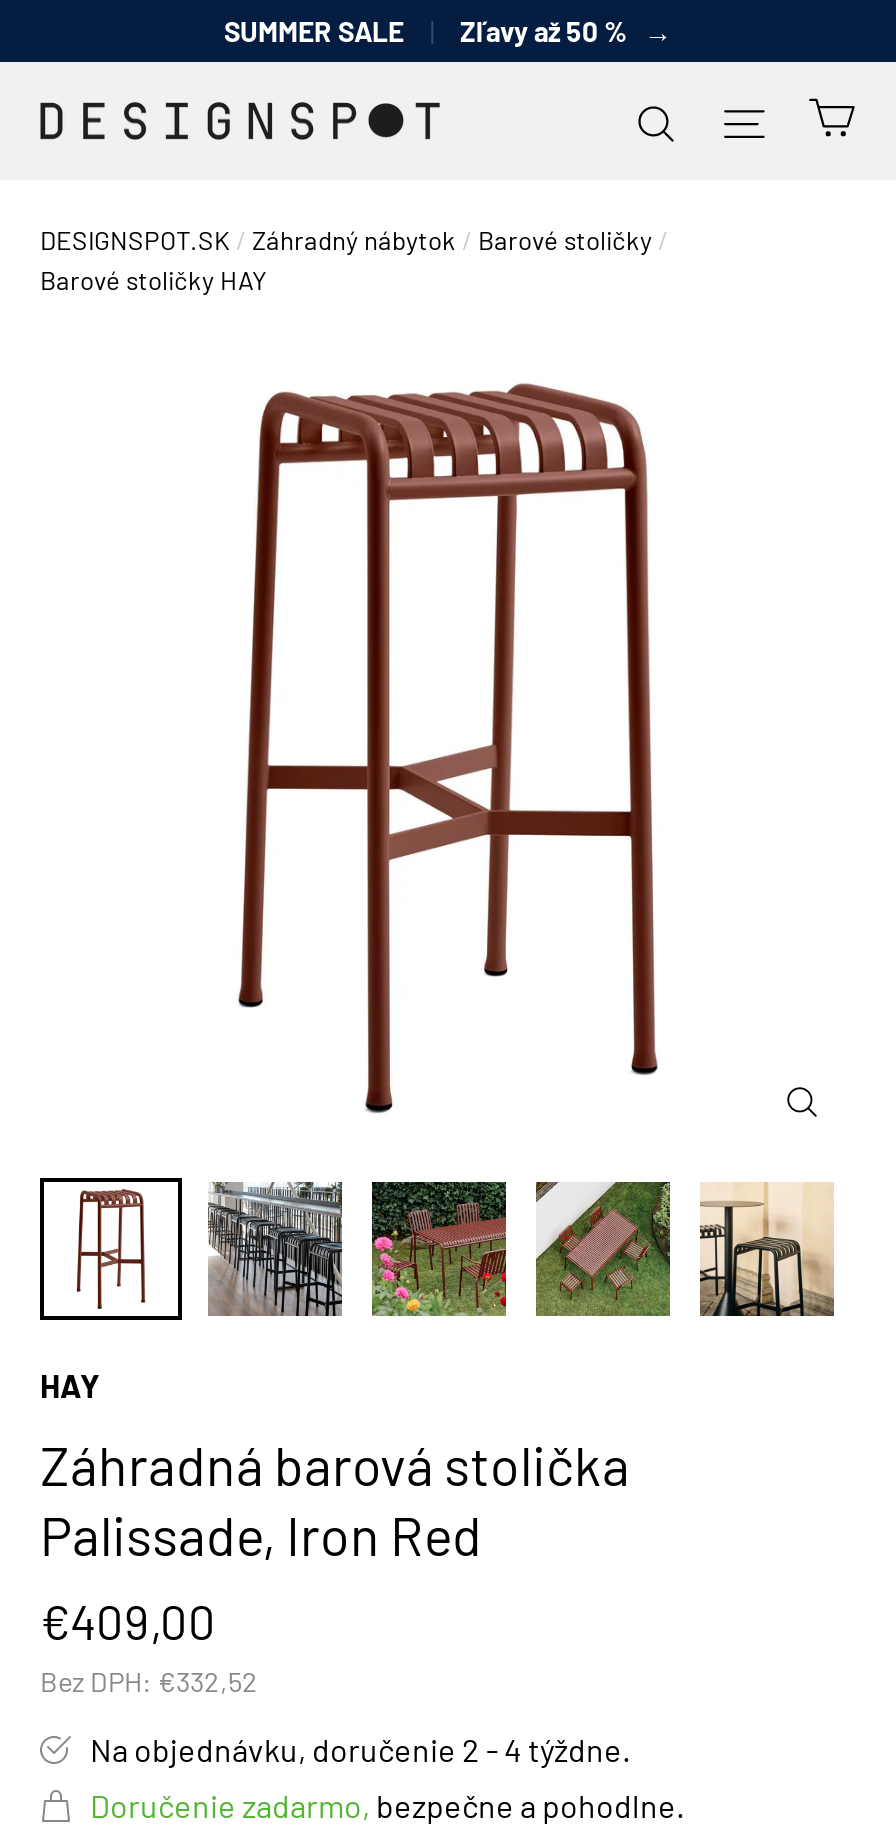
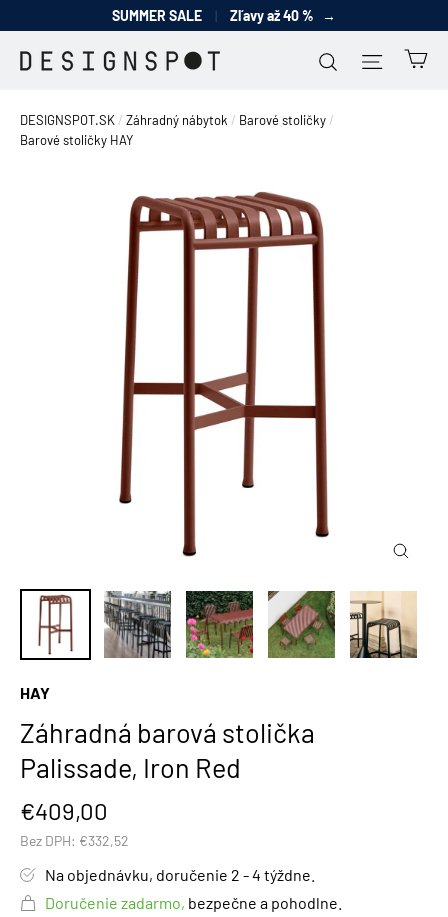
[224,14,628,48] SUMMER SALE Zľavy až 50 % -> [112,7,314,24] SUMMER SALE Zľavy až 40 %

